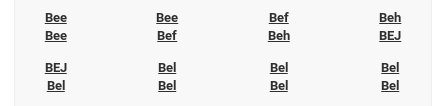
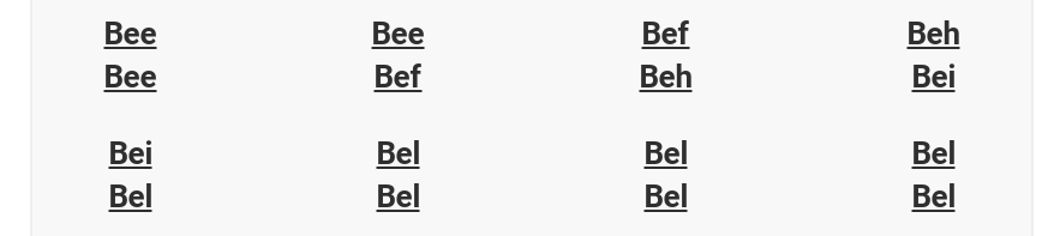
[379,28,401,43] BEJ -> [912,59,955,95] Bei
[45,60,67,75] BEJ -> [109,135,152,171] Bei

